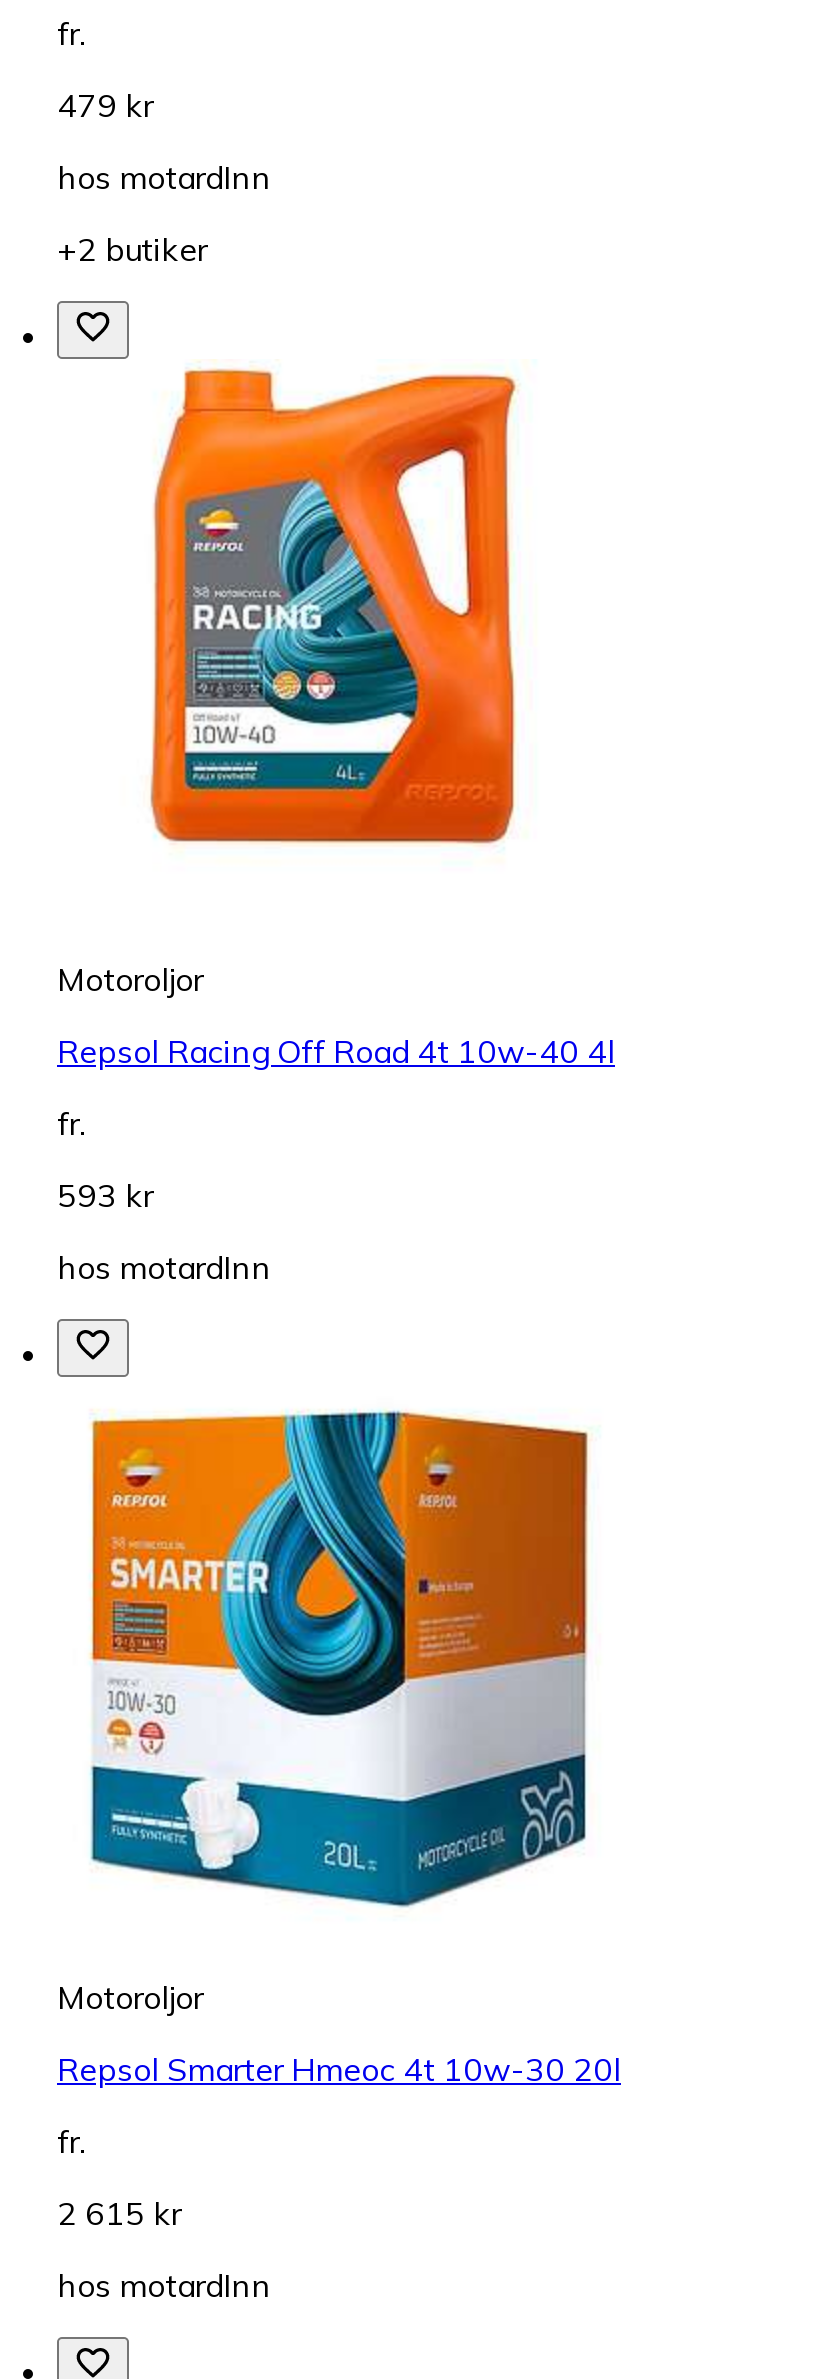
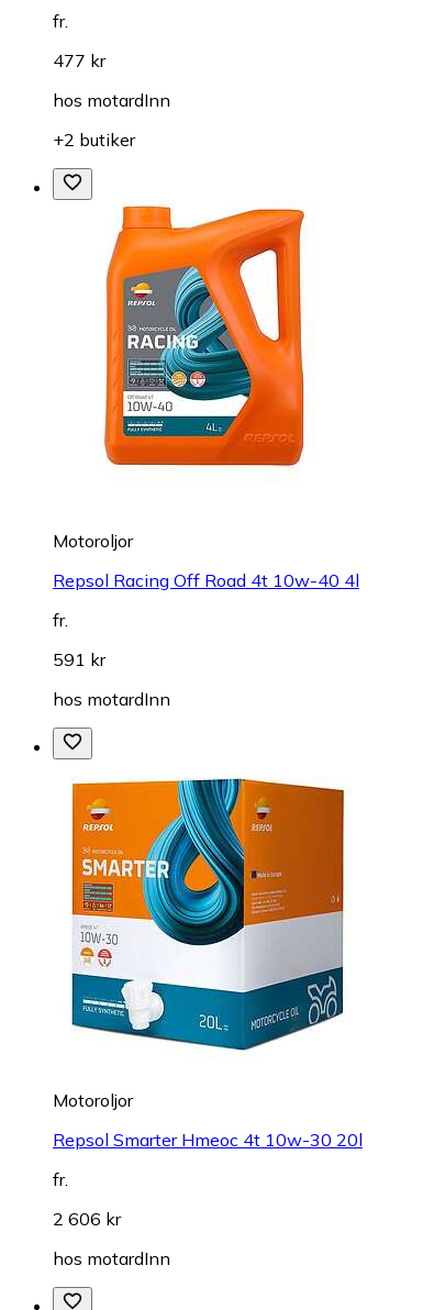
[57,85,153,125] 479 kr -> [53,49,105,71] 477 kr
[57,1175,153,1215] 593 kr -> [53,648,105,670] 591 kr
[57,2193,181,2233] 2 615 kr -> [53,1208,121,1230] 2 606 kr

